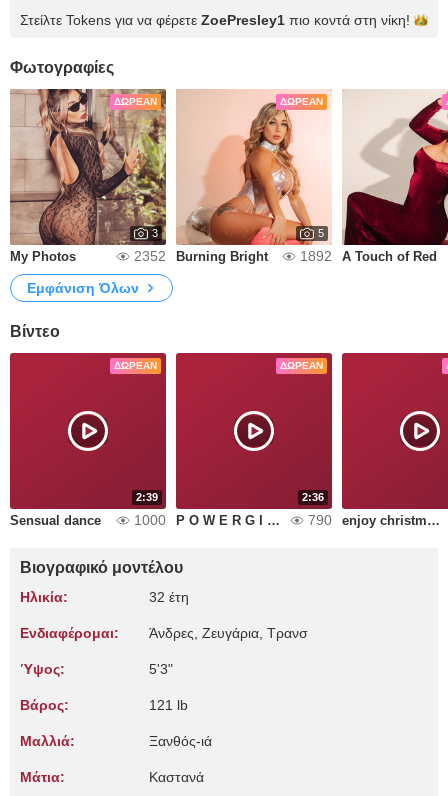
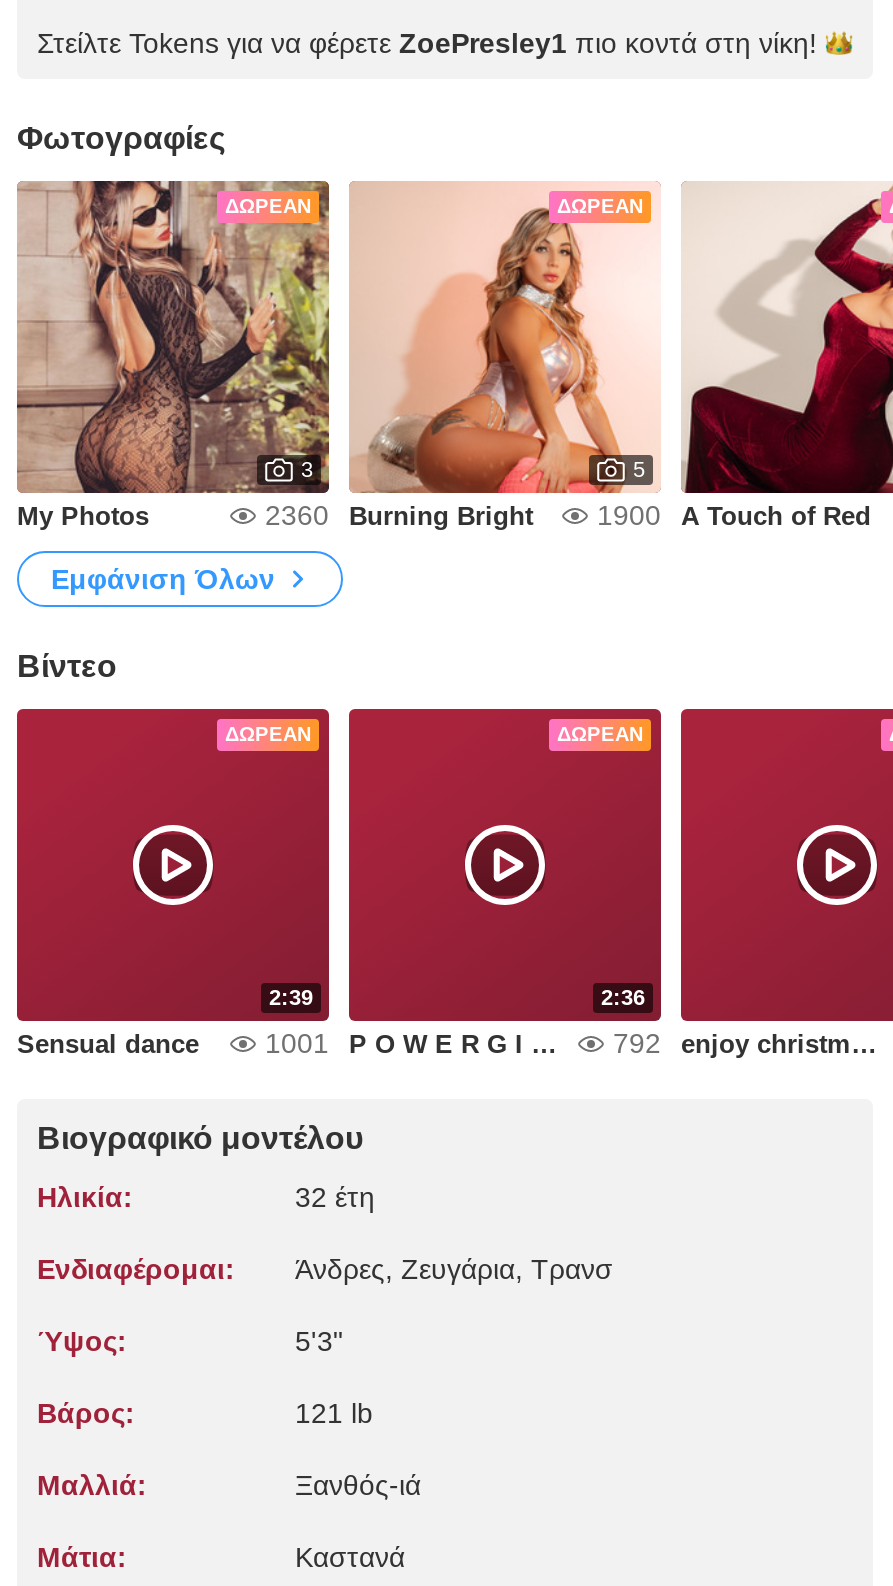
[134,248,268,264] 2352 Burning Bright -> [265,499,533,531] 2360 Burning Bright
[300,248,437,264] 1892 A Touch of Red -> [597,499,871,531] 1900 A Touch of Red
[134,512,166,528] 1000 -> [265,1027,329,1059] 1001
[308,512,332,528] 790 -> [613,1027,661,1059] 792

